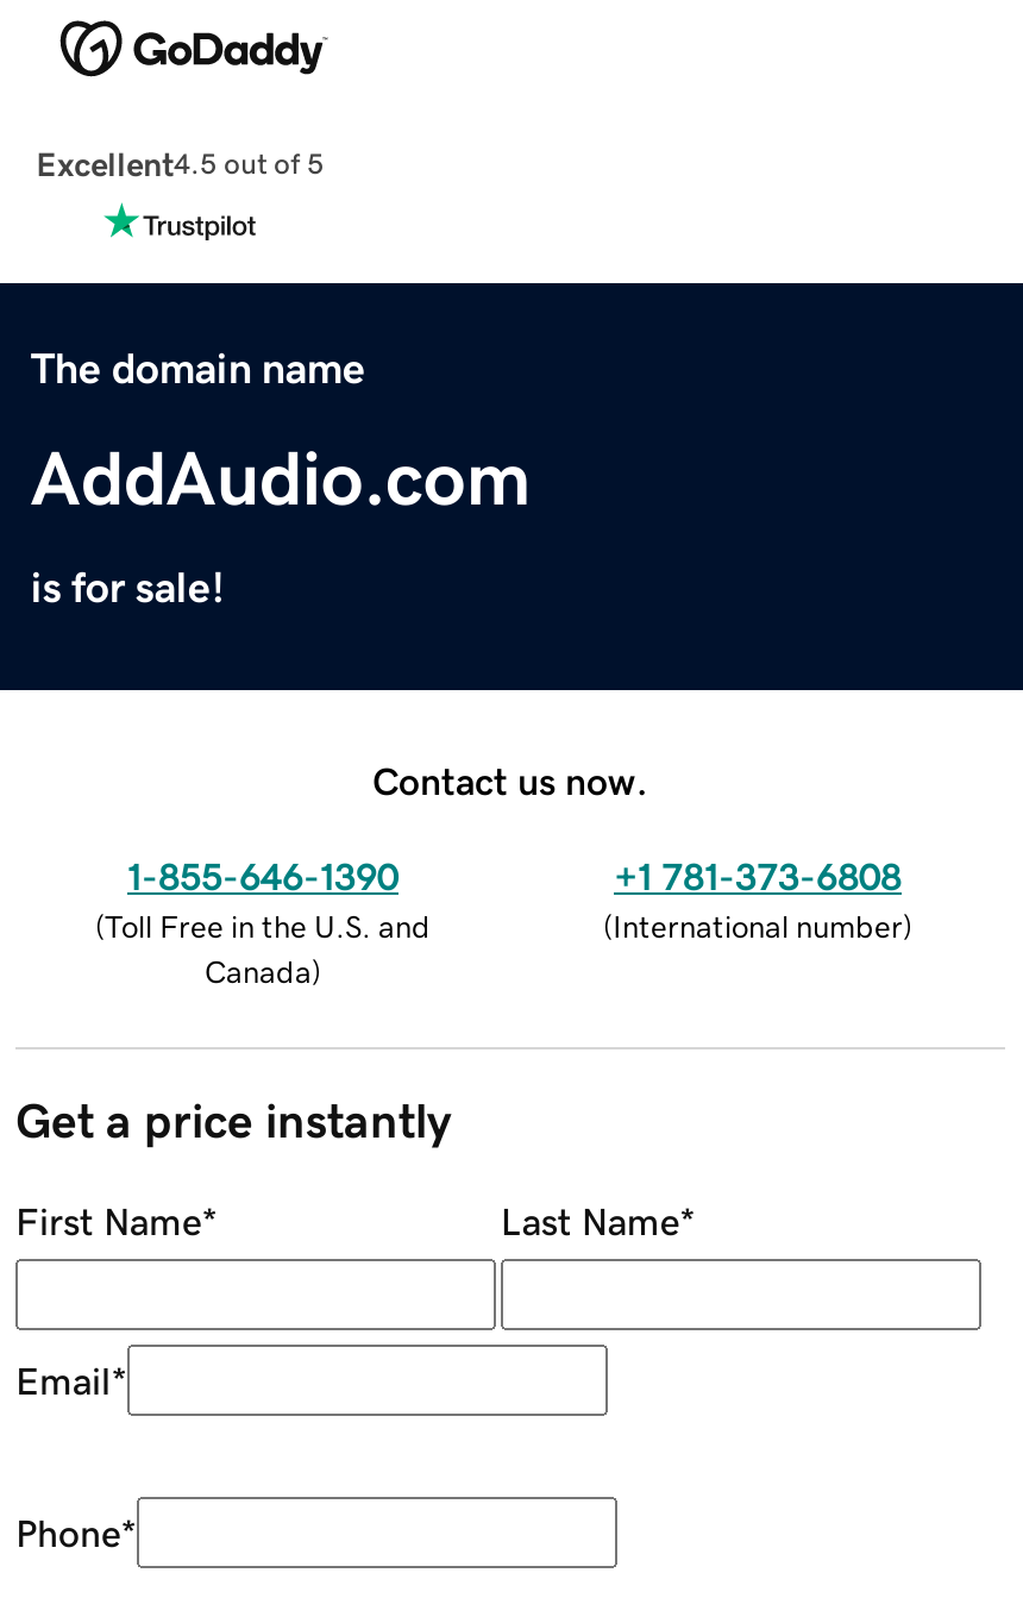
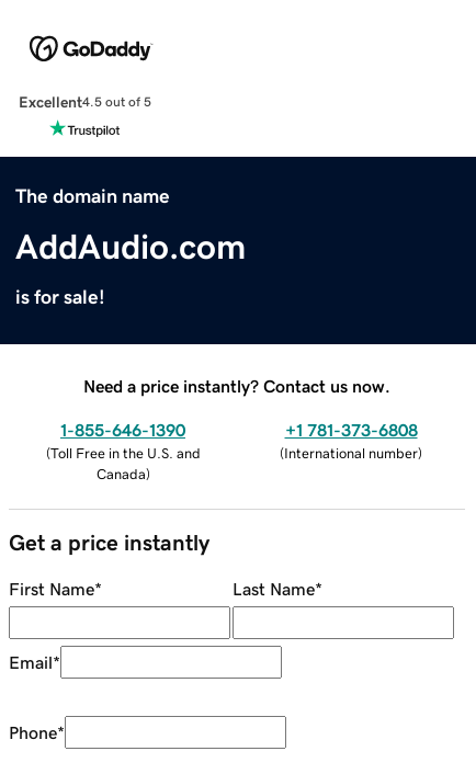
[372,761,648,799] Contact us now. -> [83,377,390,394] Need a price instantly? Contact us now.

